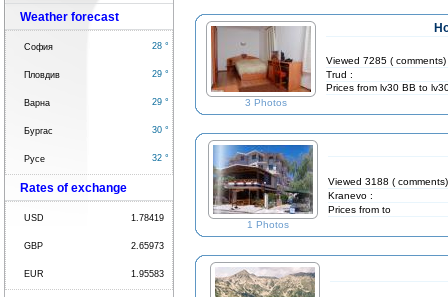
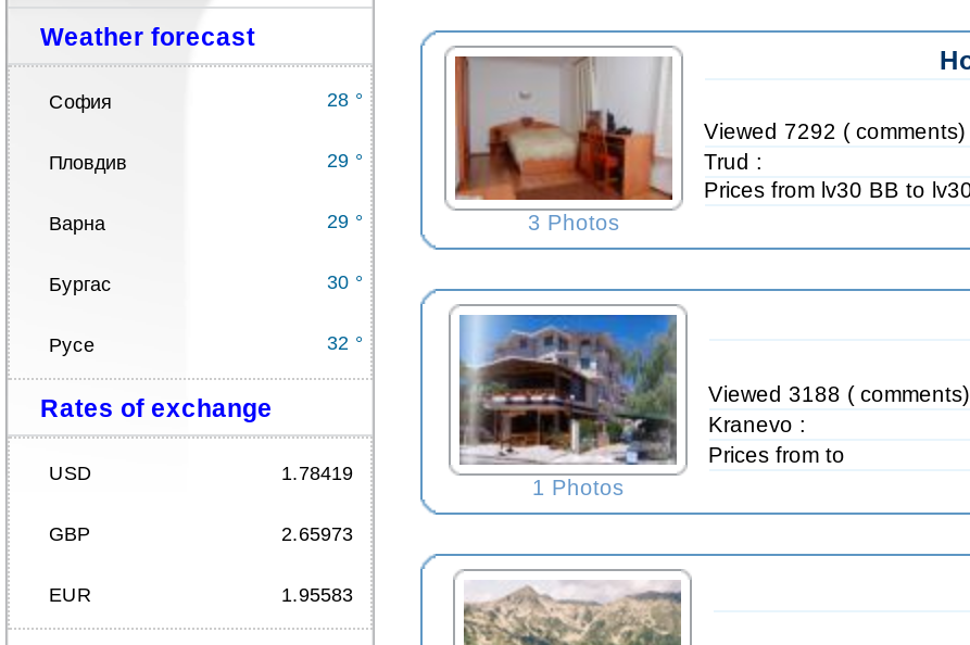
[325,55,445,66] Viewed 7285 ( comments) -> [704,119,965,143] Viewed 7292 ( comments)

